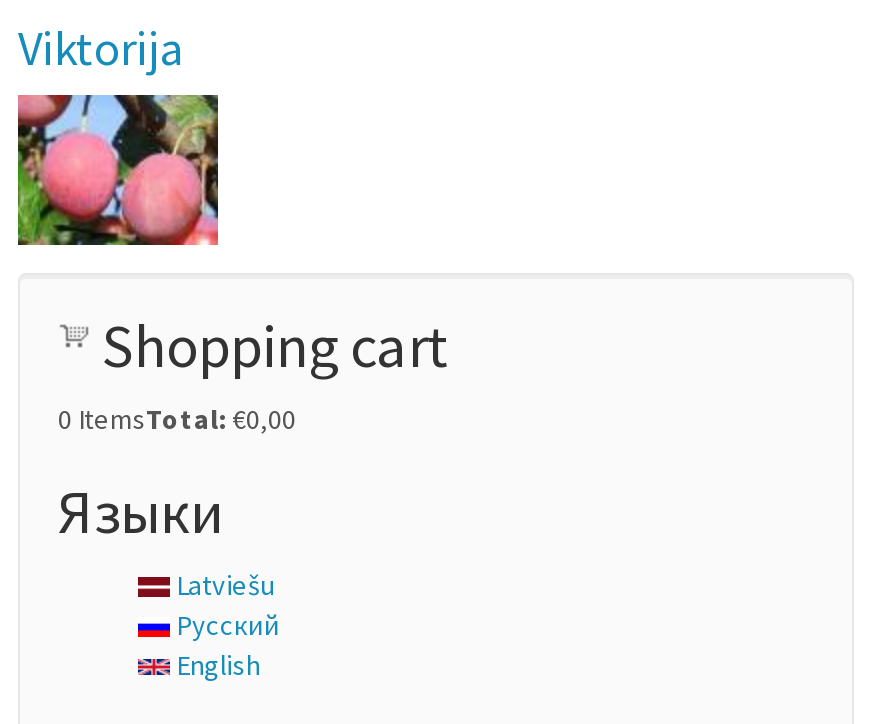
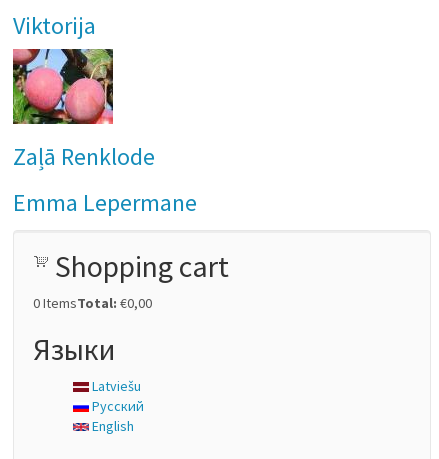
none -> [13,140,197,217] Zaļā Renklode | Emma Lepermane

